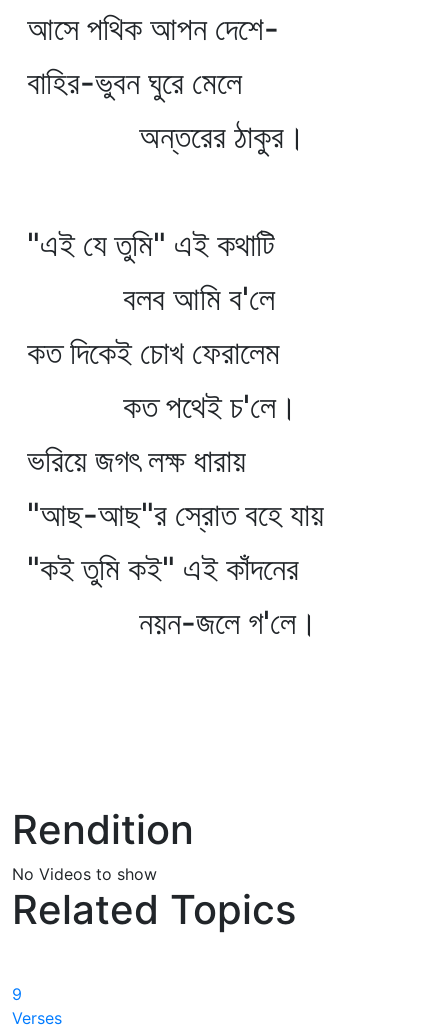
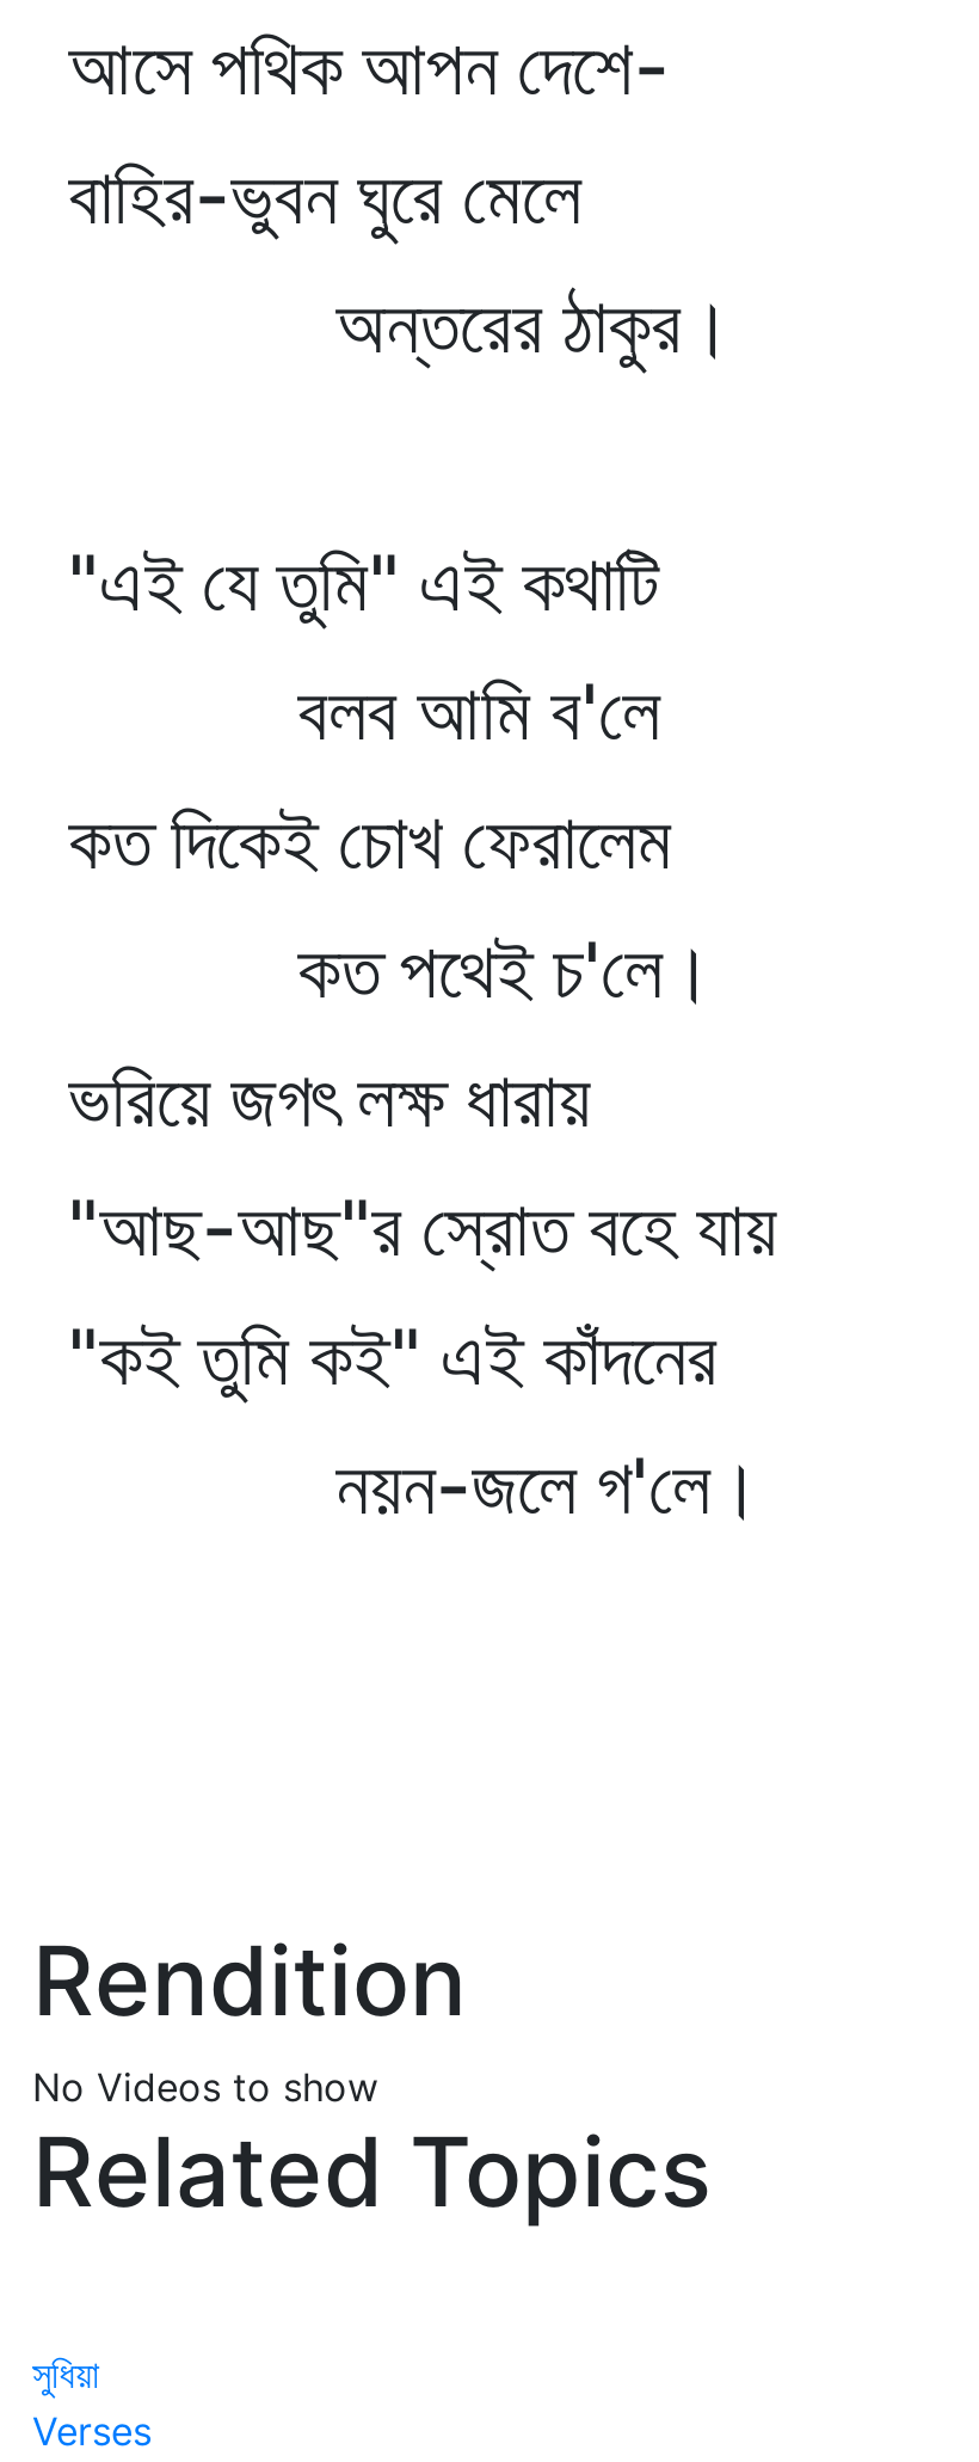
[12,984,22,1004] 9 -> [32,2350,99,2397] সুধিয়া

